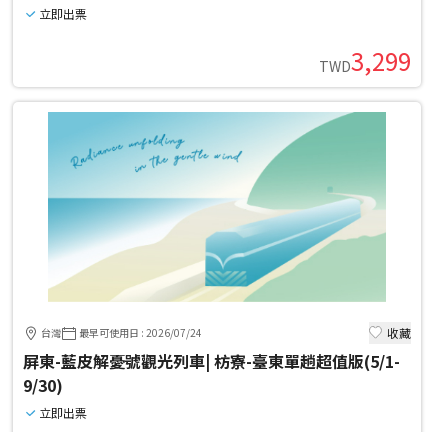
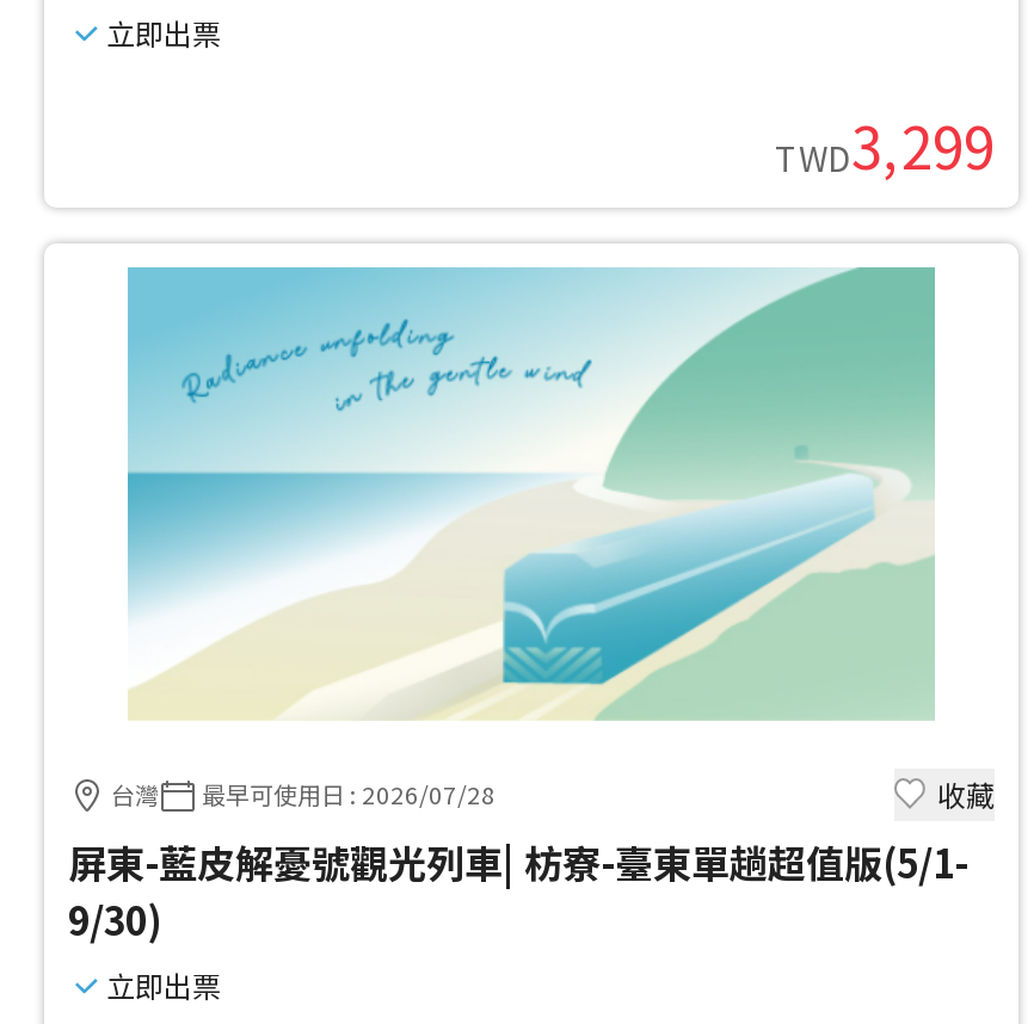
[79,325,202,340] 最早可使用日: 2026/07/24 -> [202,775,496,811] 最早可使用日: 2026/07/28

